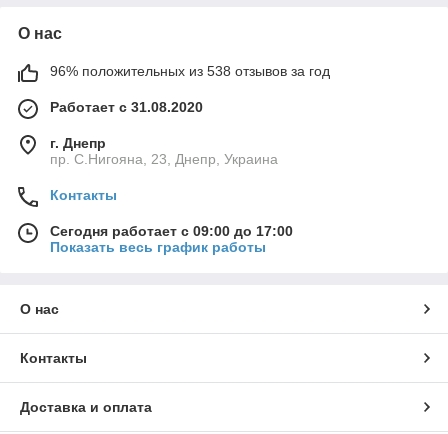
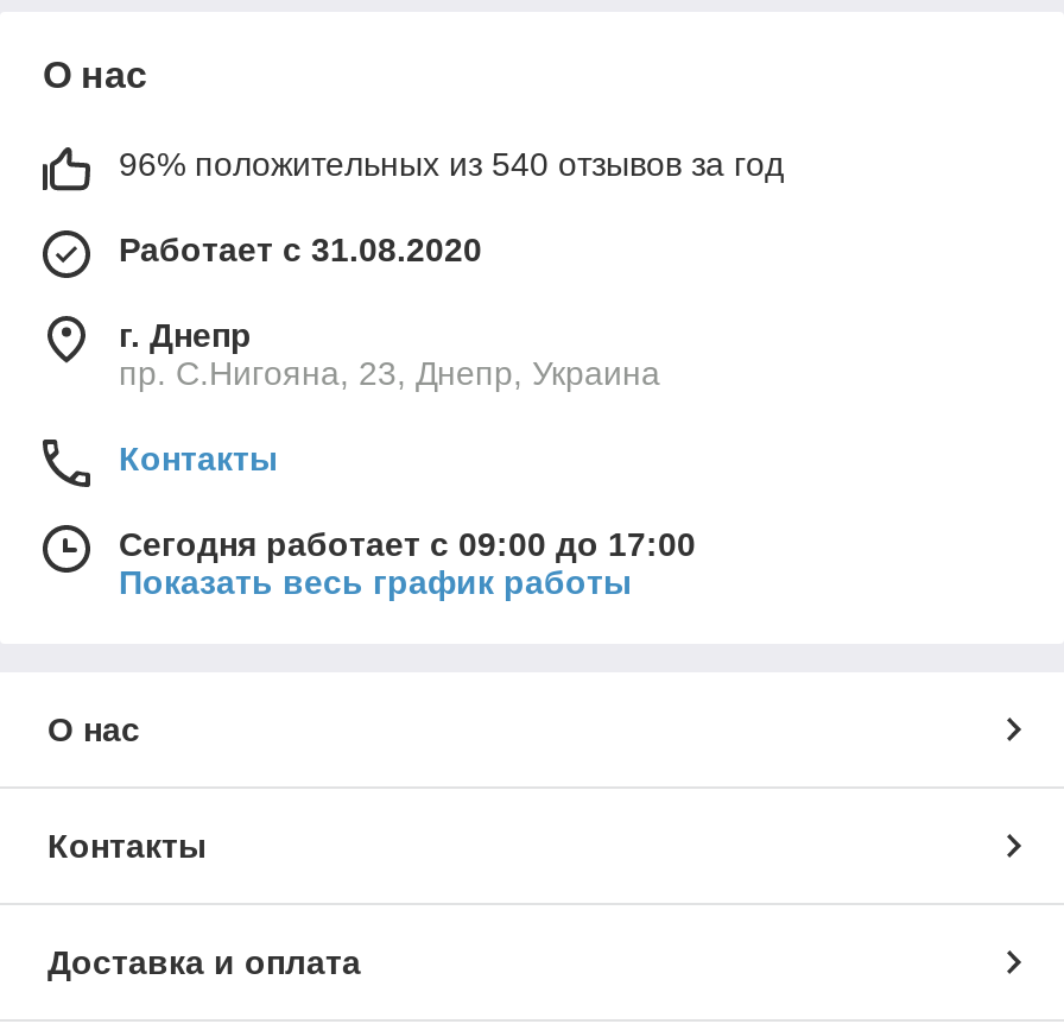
[50,63,330,79] 96% положительных из 538 отзывов за год -> [119,145,784,183] 96% положительных из 540 отзывов за год

